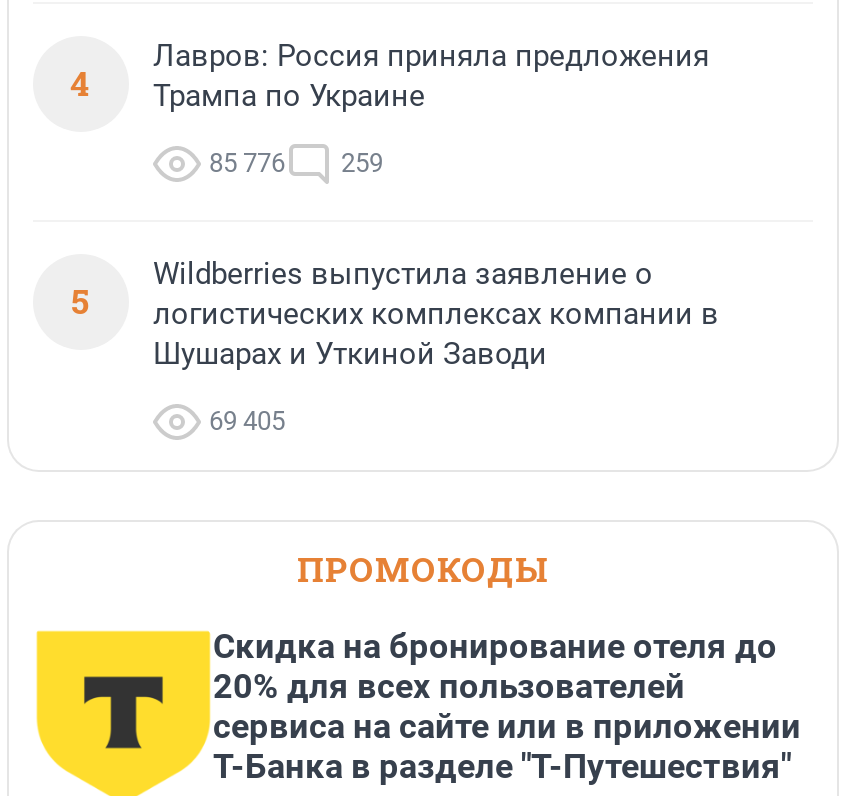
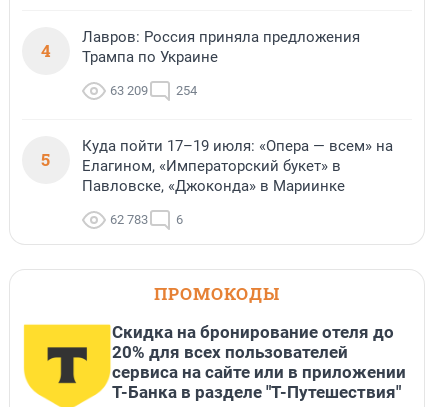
[209,147,285,177] 85 776 -> [110,83,148,98] 63 209
[341,147,383,177] 259 -> [176,83,197,98] 254
[153,255,719,371] Wildberries выпустила заявление о | логистических комплексах компании в | Шушарах и Уткиной Заводи -> [82,137,393,195] Куда пойти 17–19 июля: «Опера — всем» на | Елагином, «Императорский букет» в | Павловске, «Джоконда» в Мариинке
[209,405,285,435] 69 405 -> [110,212,183,227] 62 783 | 6

